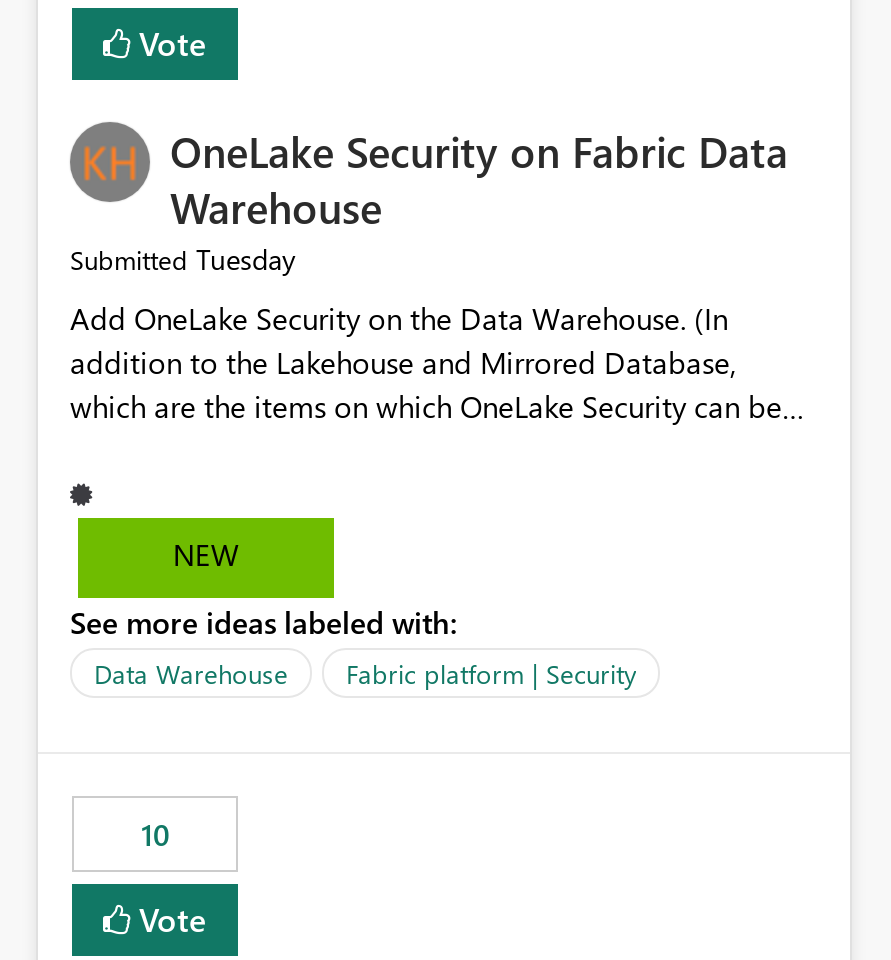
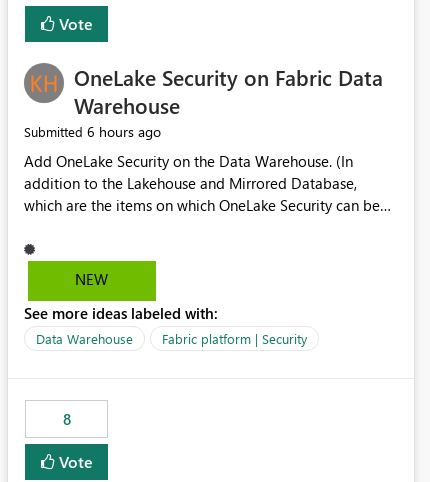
[70,241,296,279] Submitted Tuesday -> [24,122,161,141] Submitted 6 hours ago
[141,815,169,855] 10 -> [62,409,70,429] 8

